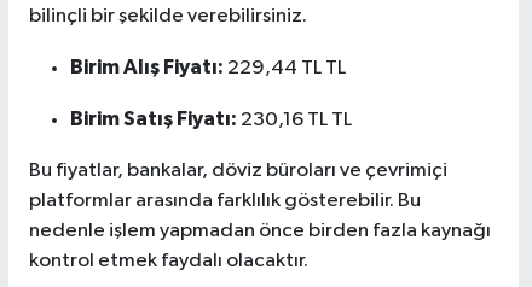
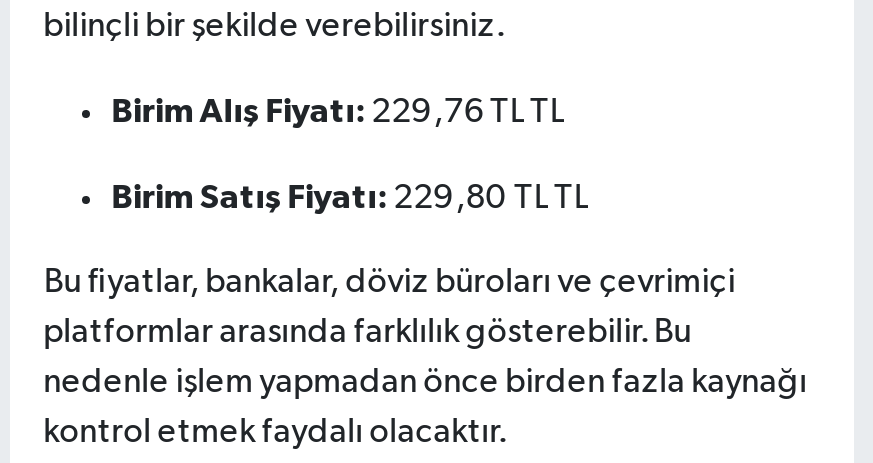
[70,56,346,78] Birim Alış Fiyatı: 229,44 TL TL -> [112,93,564,129] Birim Alış Fiyatı: 229,76 TL TL
[70,108,352,130] Birim Satış Fiyatı: 230,16 TL TL -> [112,179,588,215] Birim Satış Fiyatı: 229,80 TL TL

